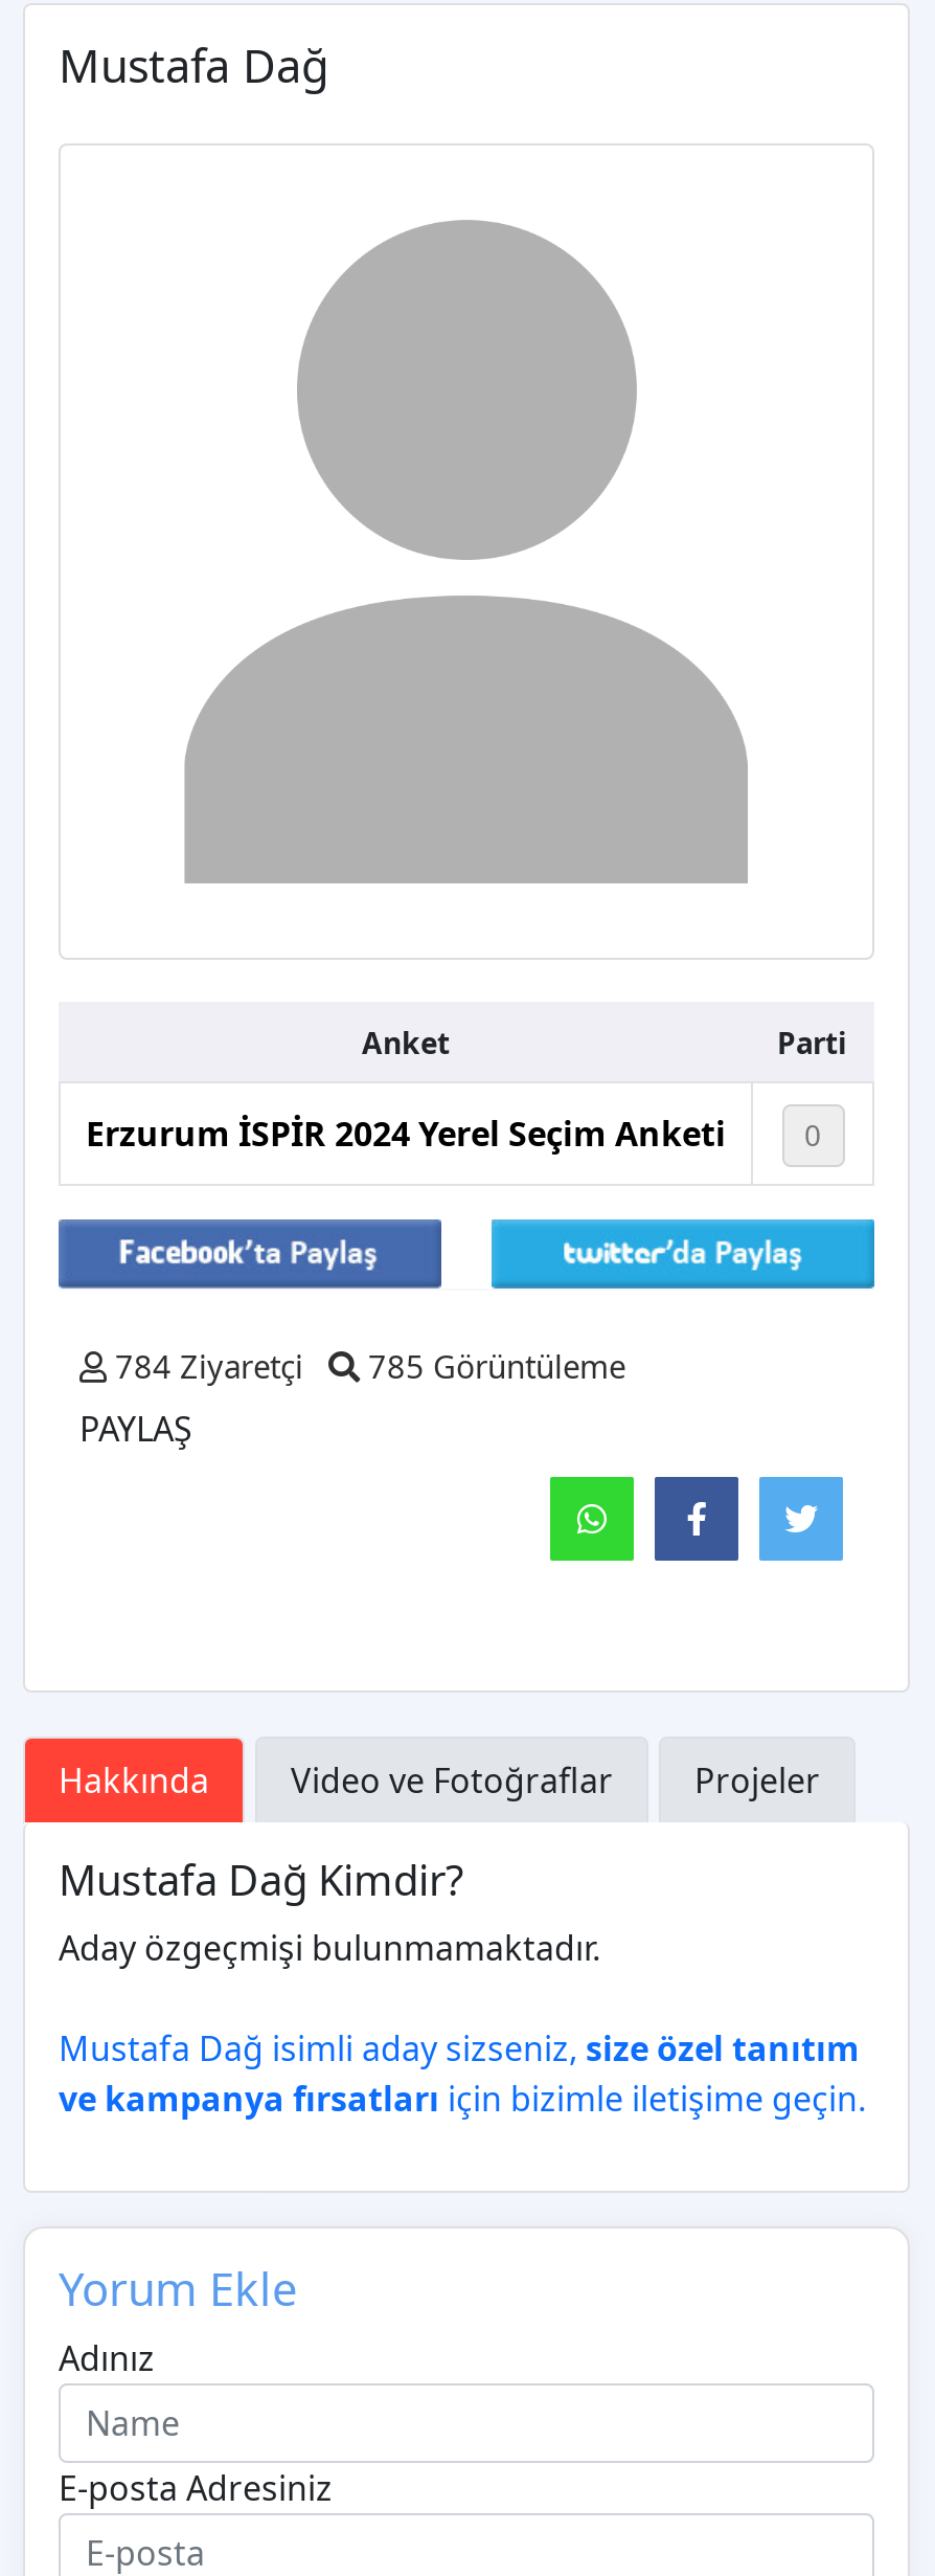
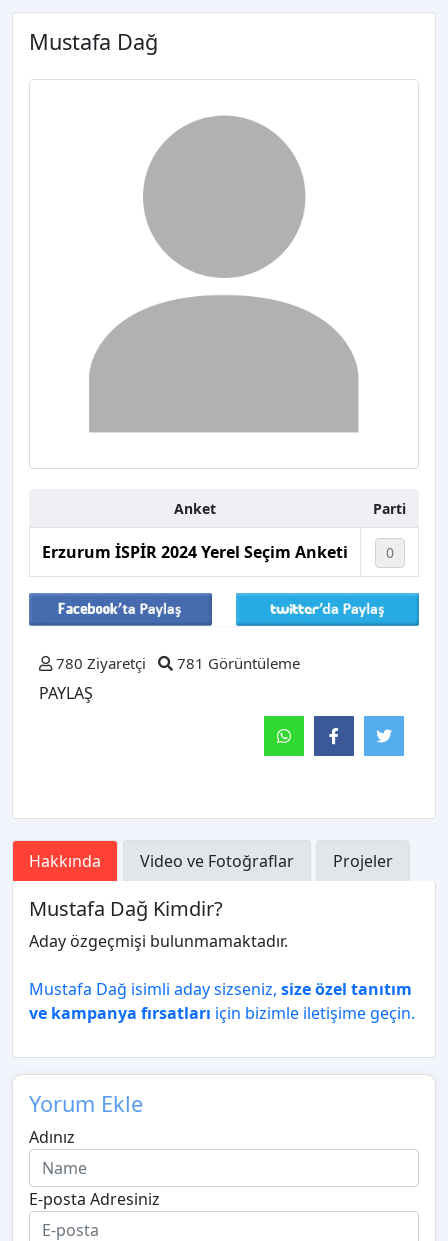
[107,1345,303,1387] 784 Ziyaretçi -> [52,653,146,673] 780 Ziyaretçi
[360,1345,625,1387] 785 Görüntüleme -> [173,653,300,673] 781 Görüntüleme

